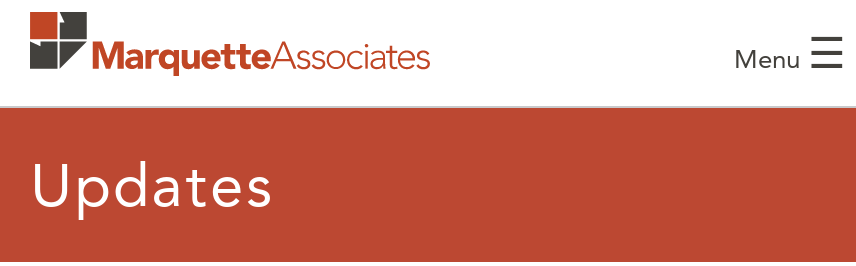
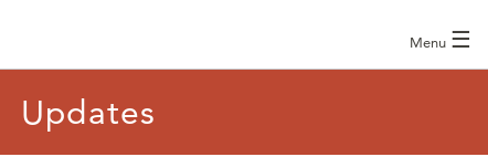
[28,10,432,78] [image] -> none

